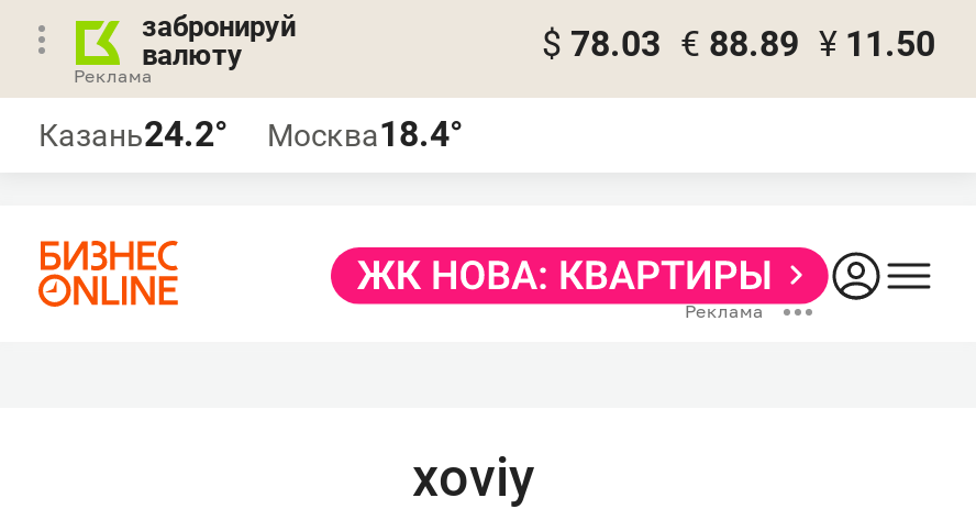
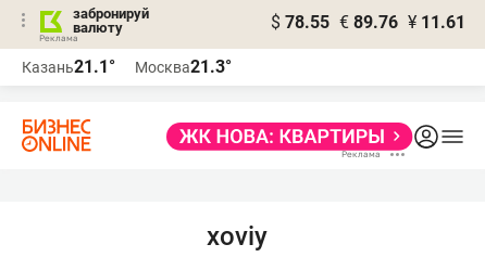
[542,23,935,65] $ 78.03 € 88.89 ¥ 11.50 -> [271,12,465,33] $ 78.55 € 89.76 ¥ 11.61
[38,113,228,155] Казань24.2° -> [22,56,115,77] Казань21.1°
[267,113,463,155] Москва18.4° -> [135,56,232,77] Москва21.3°

